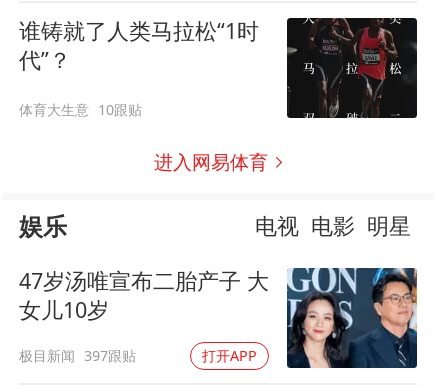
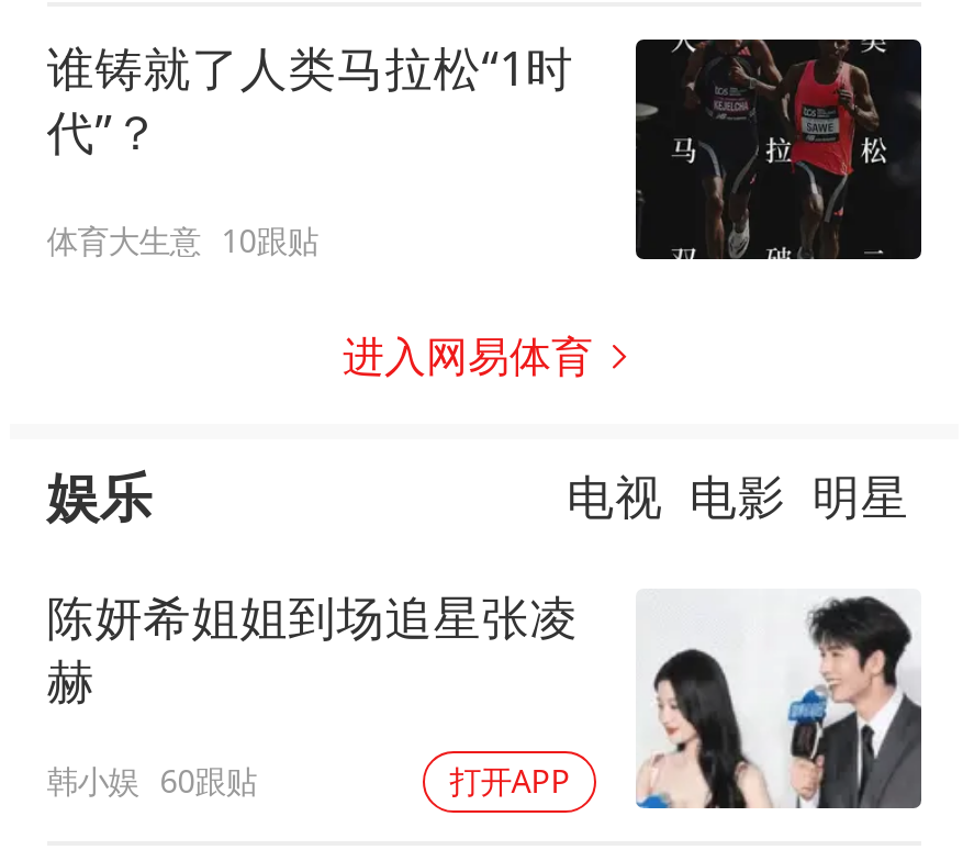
[19,266,418,369] [image] | 47岁汤唯宣布二胎产子 大 | 女儿10岁 -> [47,584,923,810] [image] | 陈妍希姐姐到场追星张凌 | 赫
[19,346,136,365] 极目新闻 397跟贴 -> [47,760,257,802] 韩小娱 60跟贴

